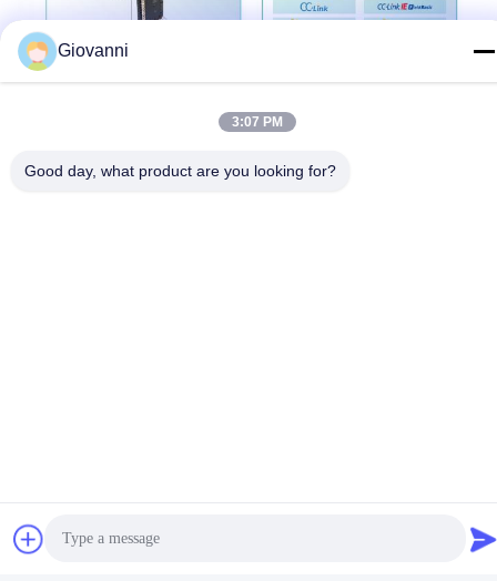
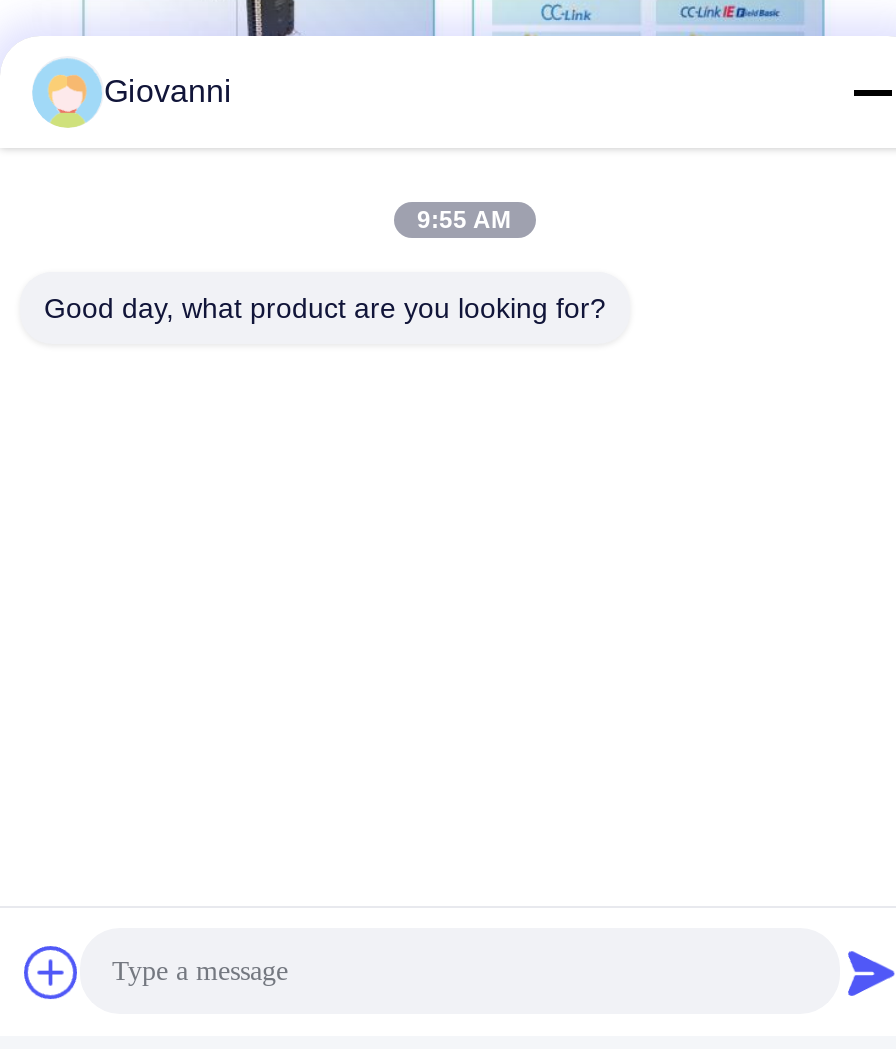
[232,114,283,130] 3:07 PM -> [417,206,511,234] 9:55 AM

